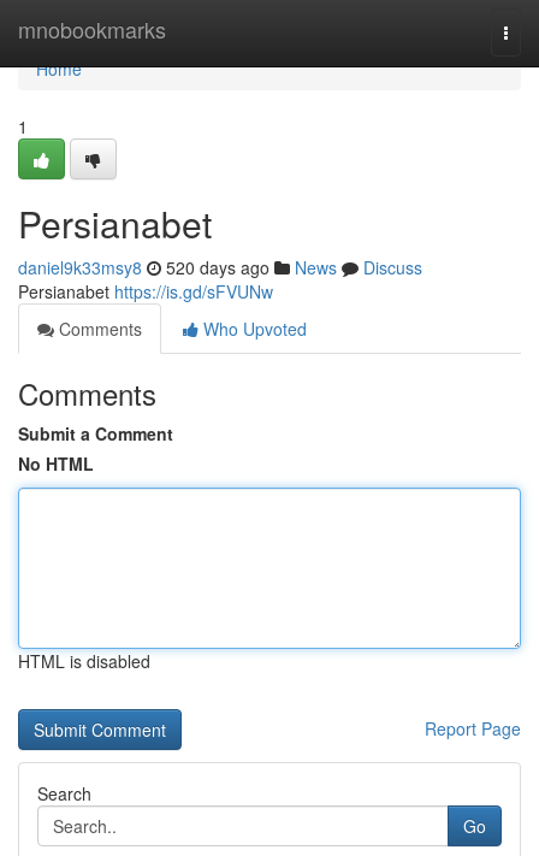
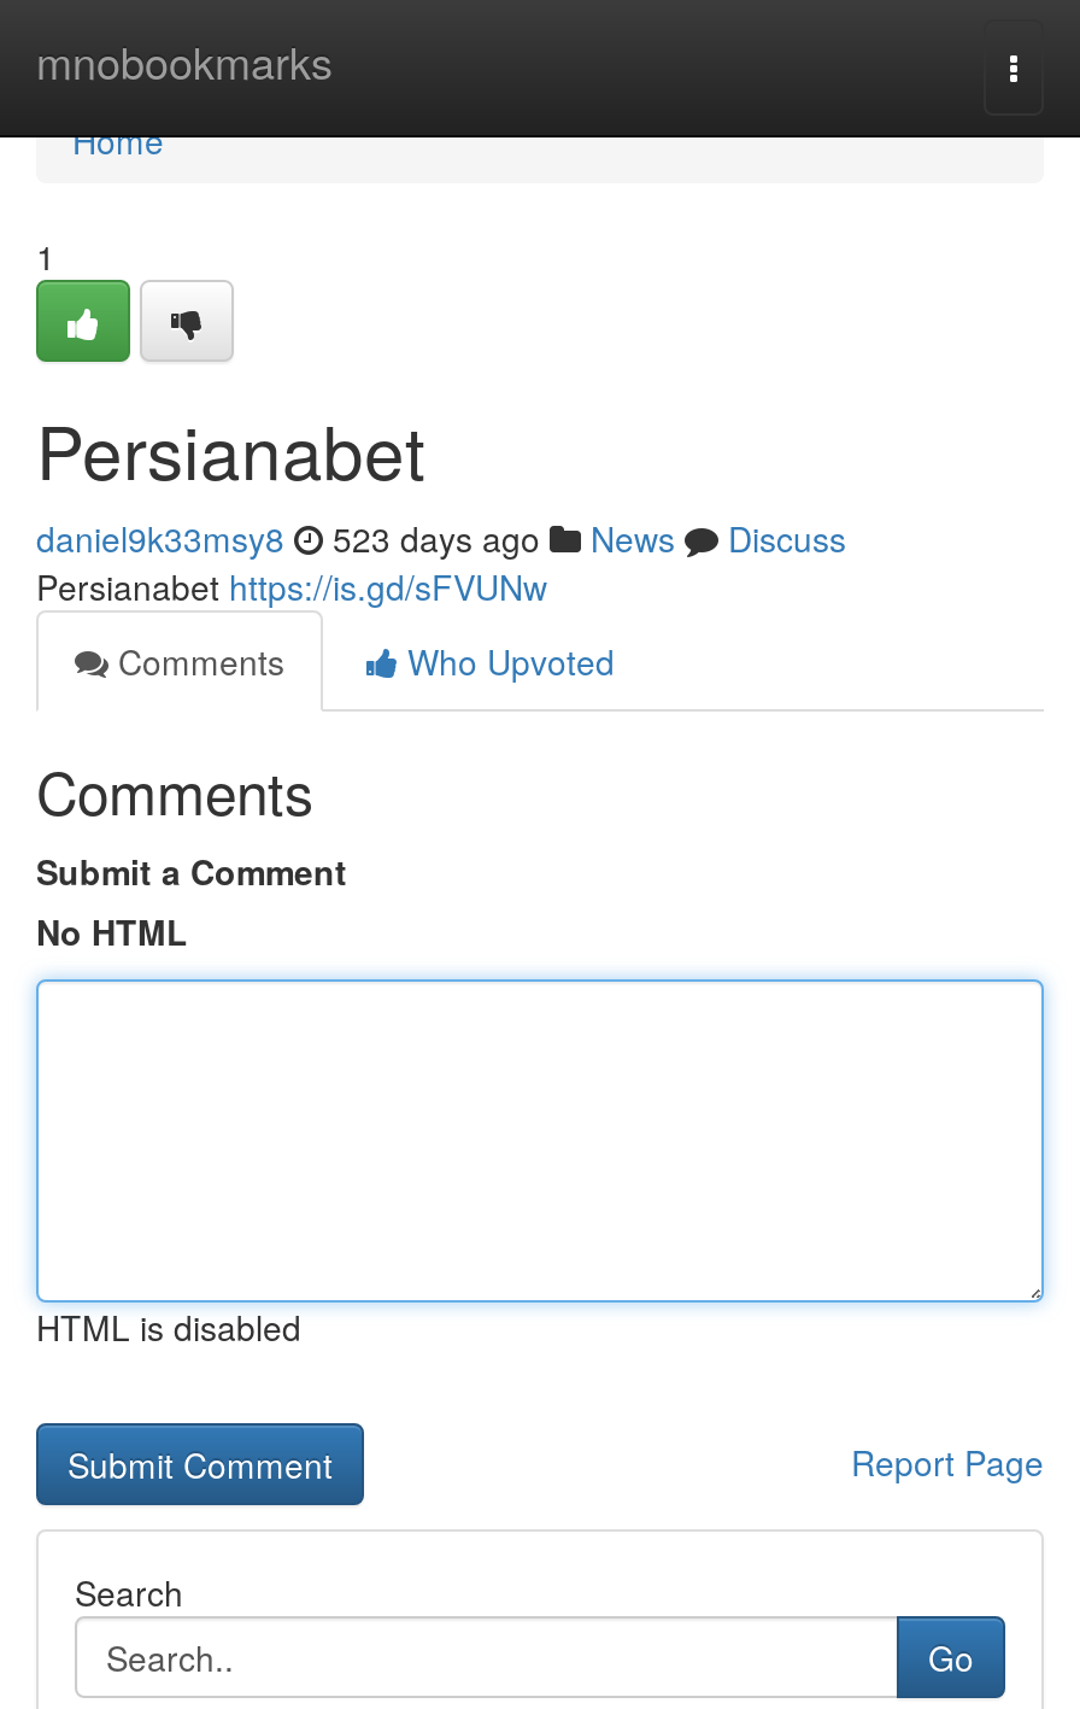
[18,255,422,279] daniel9k33msy8 520 days ago News Discuss -> [36,514,846,562] daniel9k33msy8 523 days ago News Discuss

